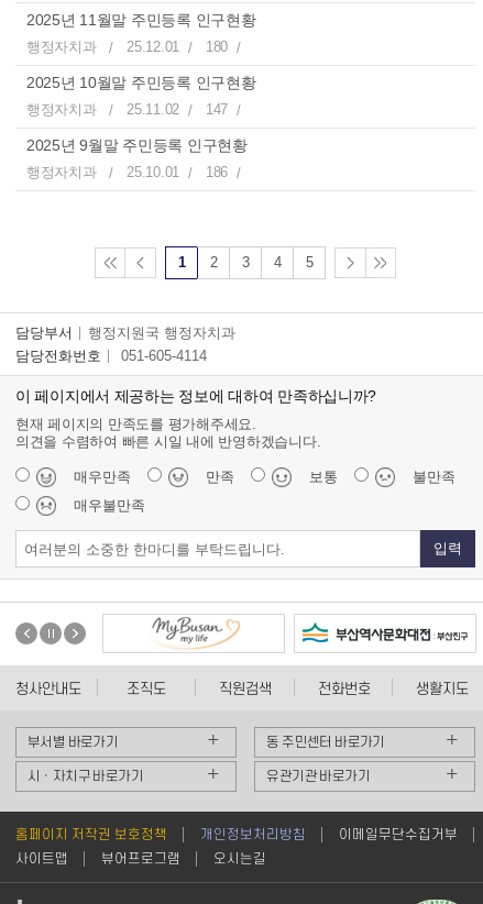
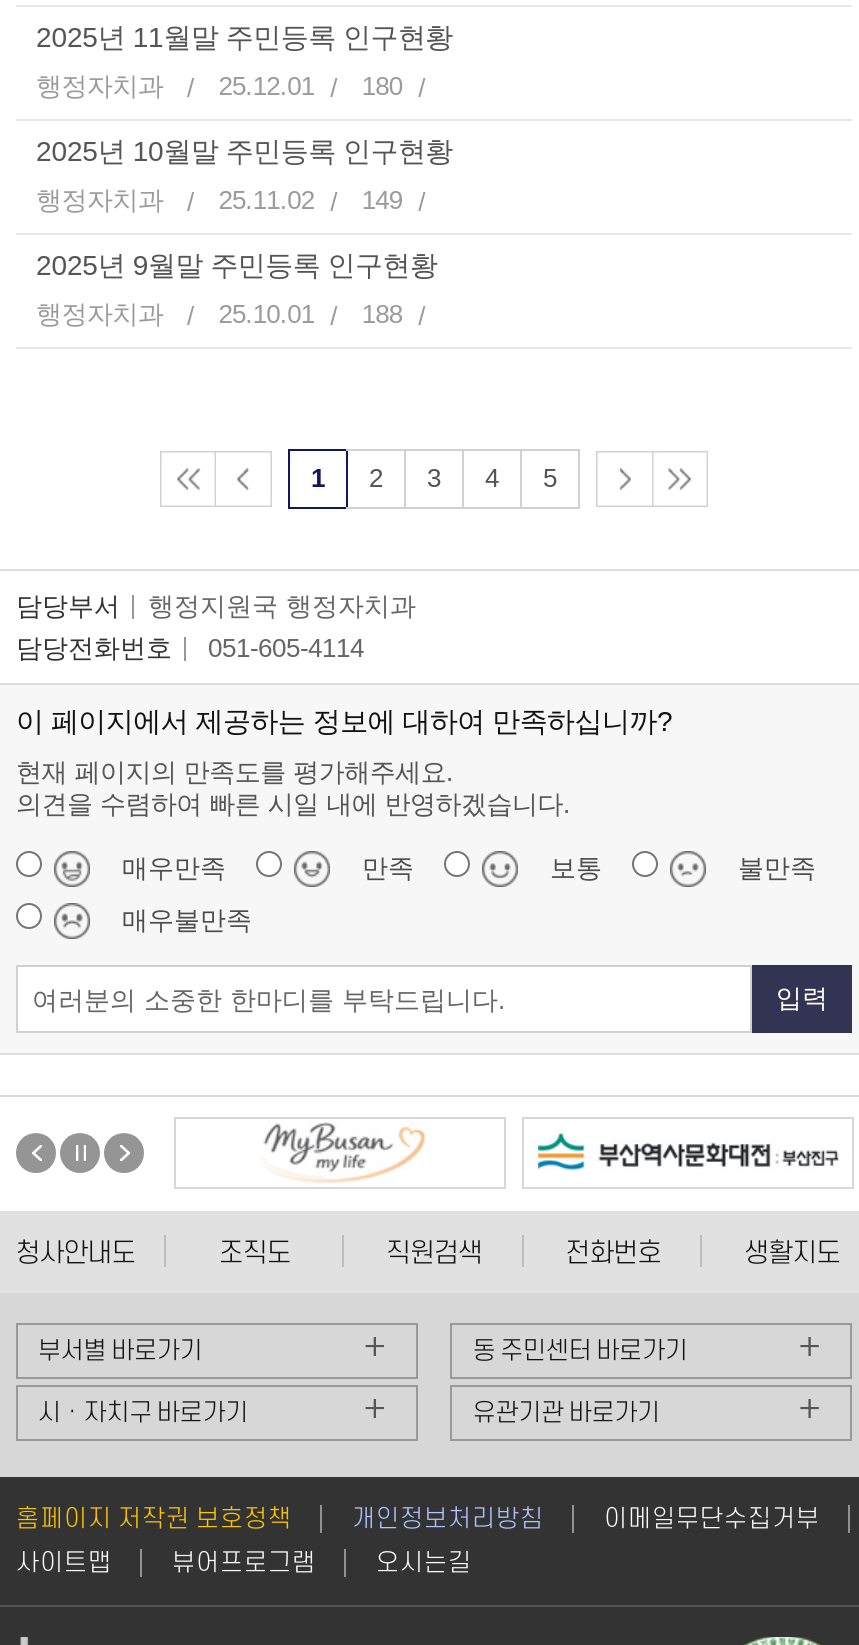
[26,101,228,118] 행정자치과 25.11.02 147 -> [36,185,402,215] 행정자치과 25.11.02 149
[26,164,228,180] 행정자치과 25.10.01 186 -> [36,299,402,329] 행정자치과 25.10.01 188

